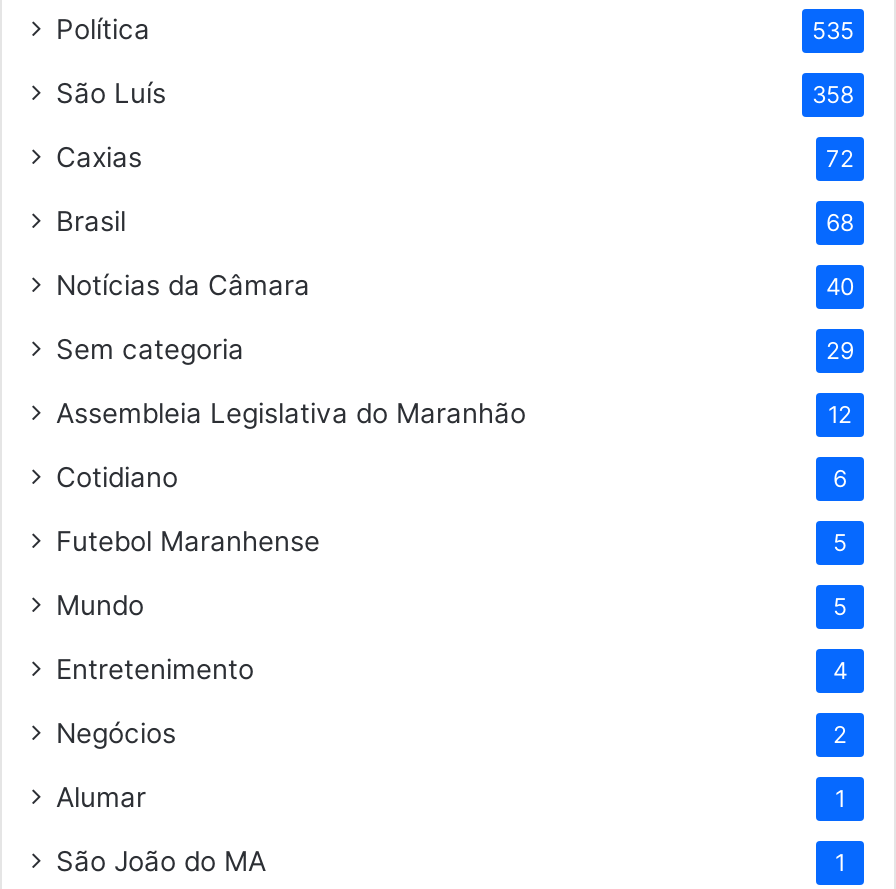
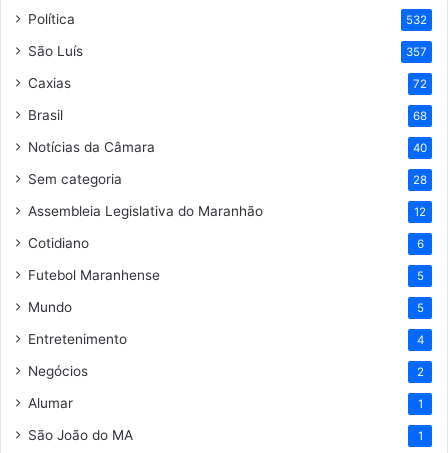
[812,17,854,45] 535 -> [406,13,427,27] 532
[812,81,854,109] 358 -> [406,45,427,59] 357
[826,337,854,365] 29 -> [413,173,427,187] 28

